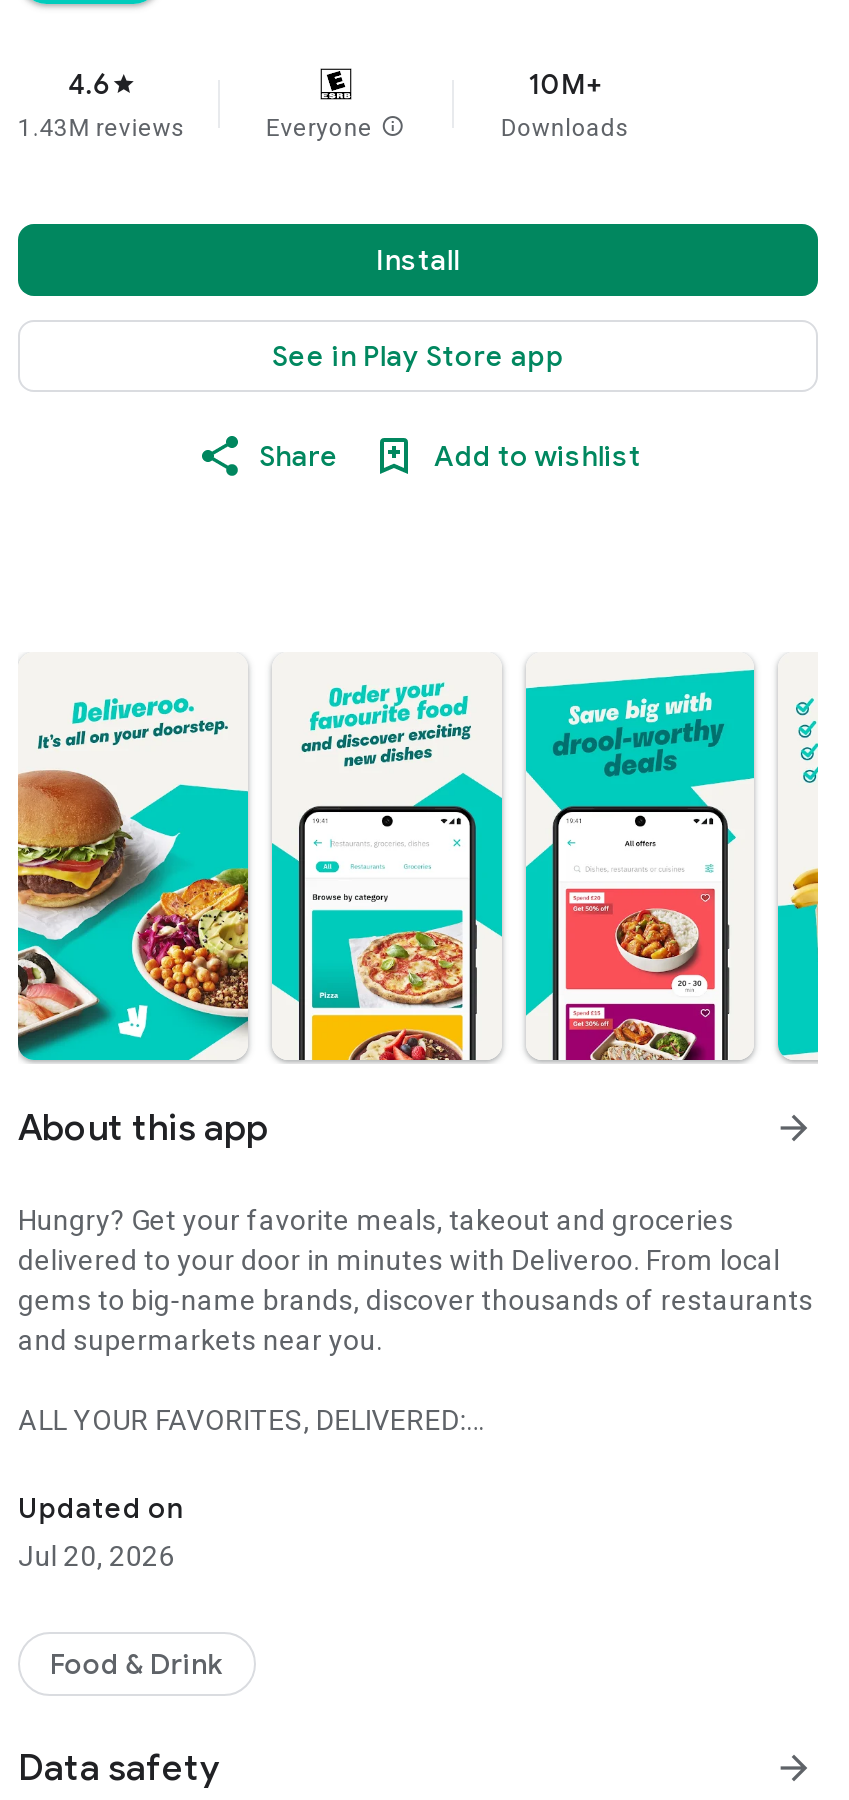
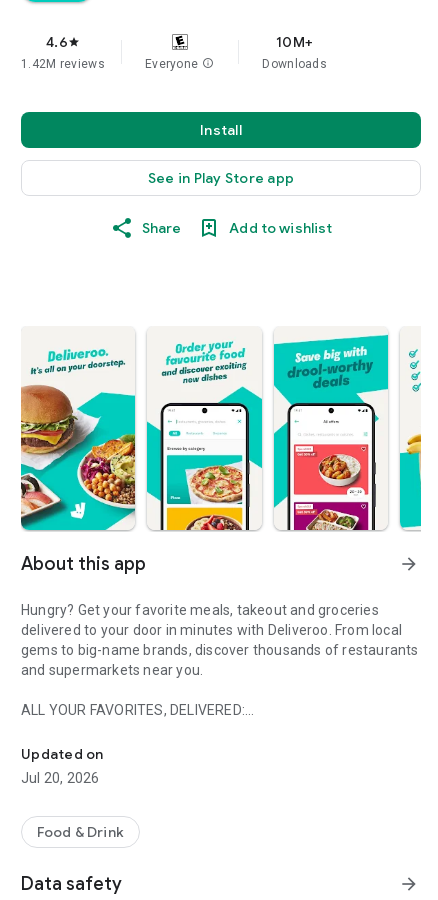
[18,114,186,142] 1.43M reviews -> [21,57,105,71] 1.42M reviews

